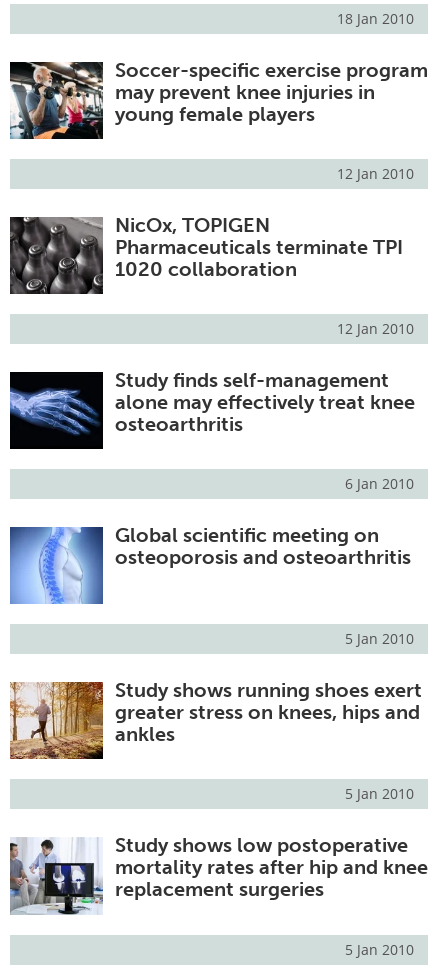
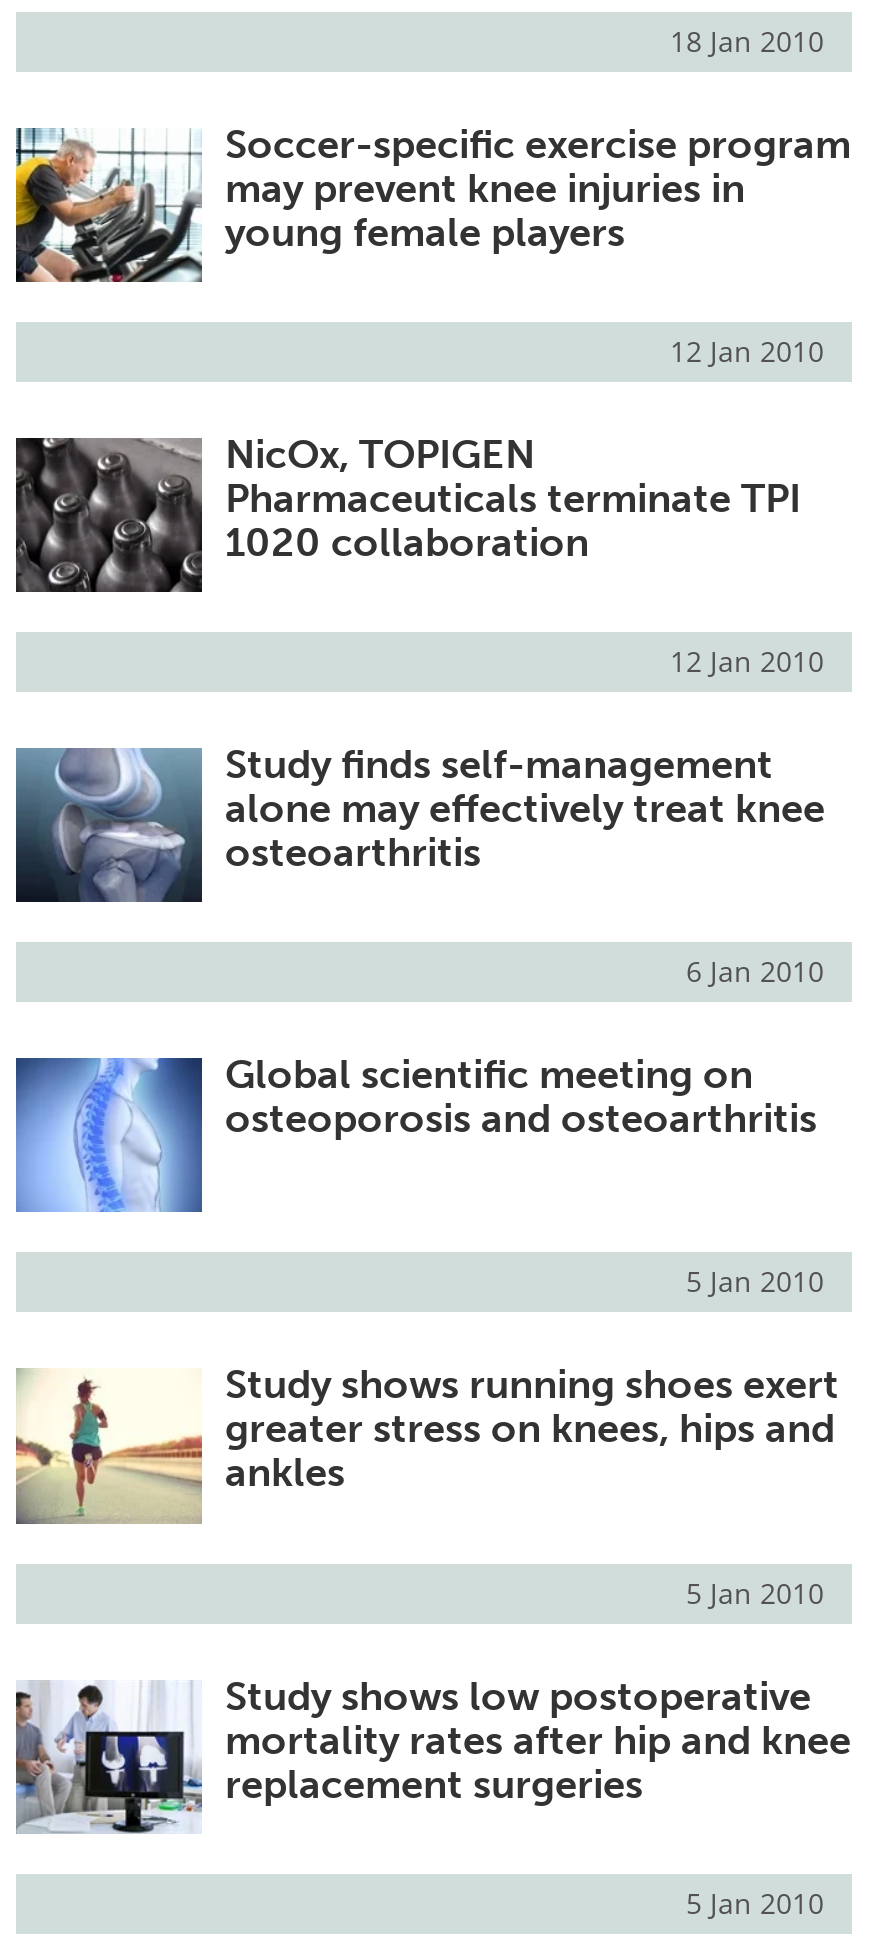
[9,61,104,140] [image] -> [14,126,204,284] [image]
[9,371,104,450] [image] -> [14,746,204,904] [image]
[10,681,104,759] [image] -> [16,1368,202,1526] [image]

